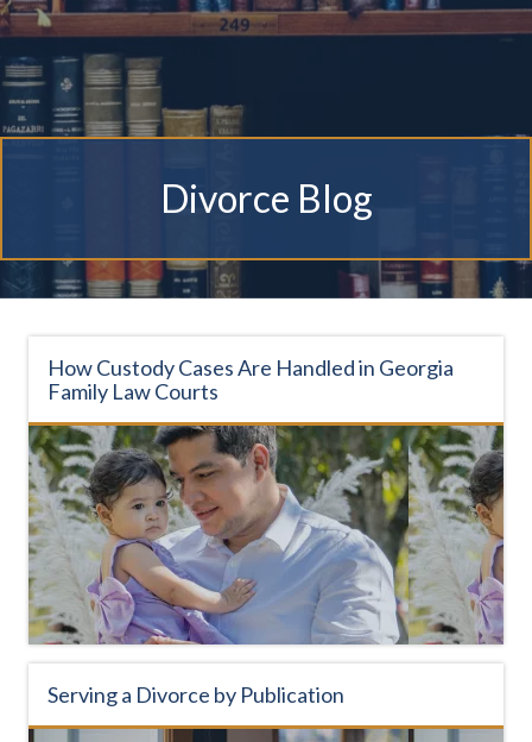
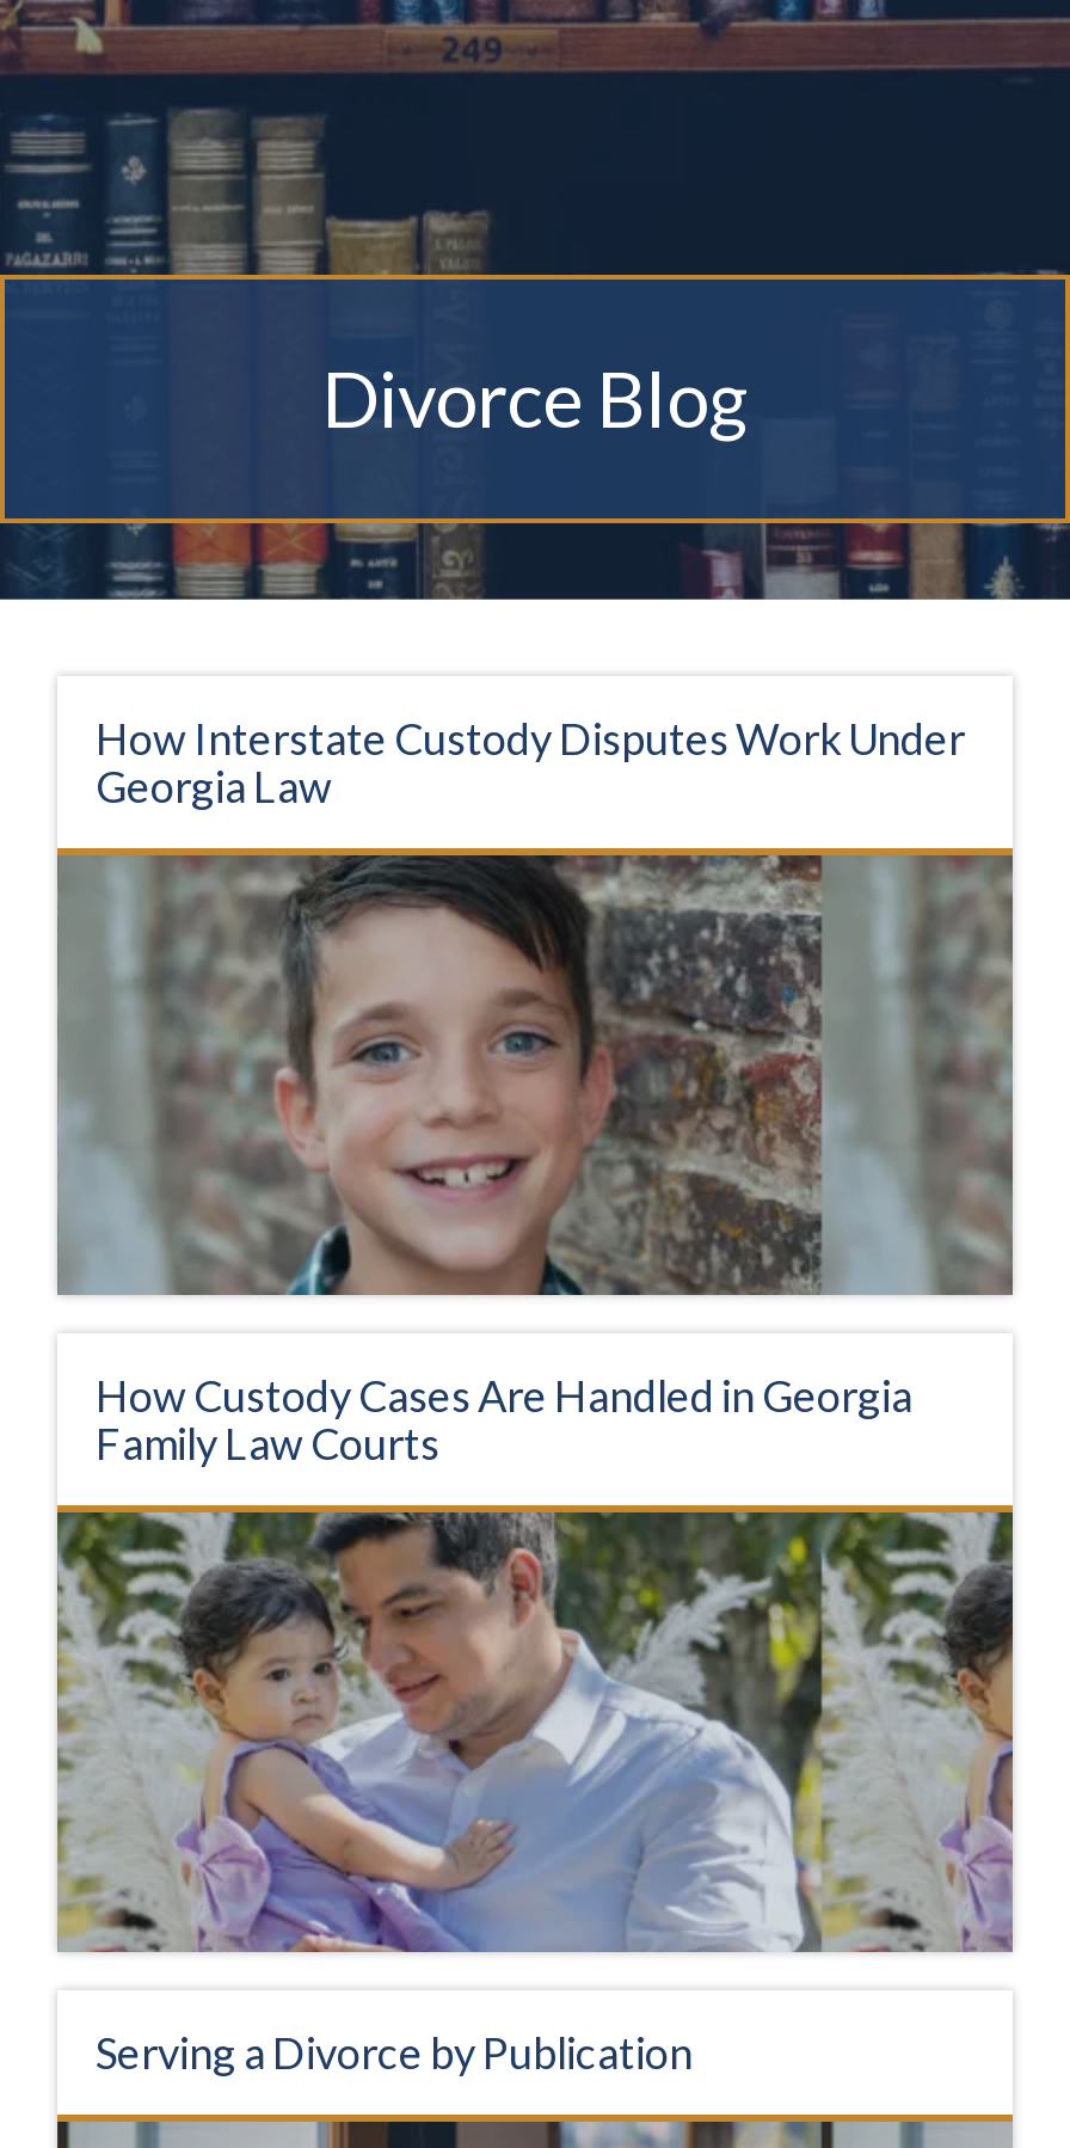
none -> [57,853,1013,1297] [image]
none -> [96,712,965,812] How Interstate Custody Disputes Work Under | Georgia Law

